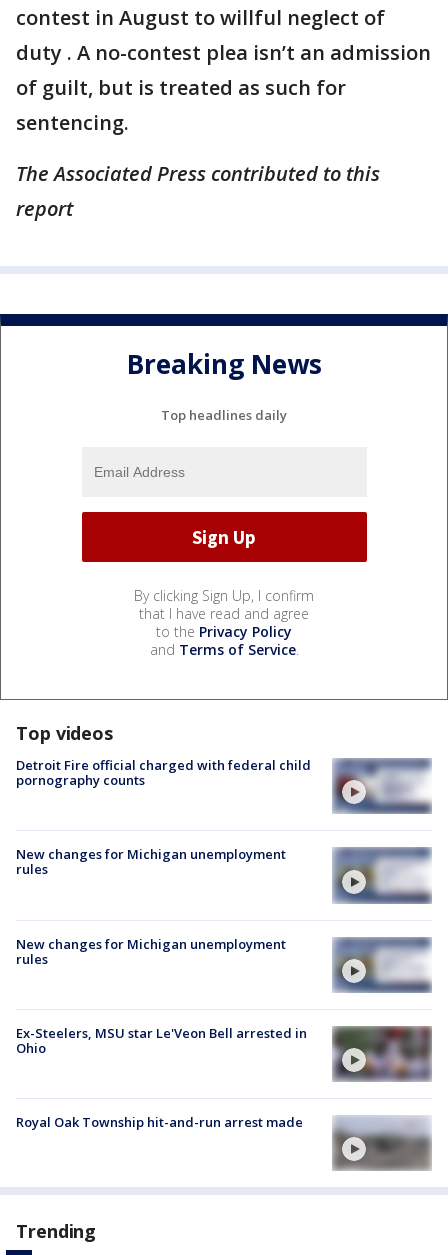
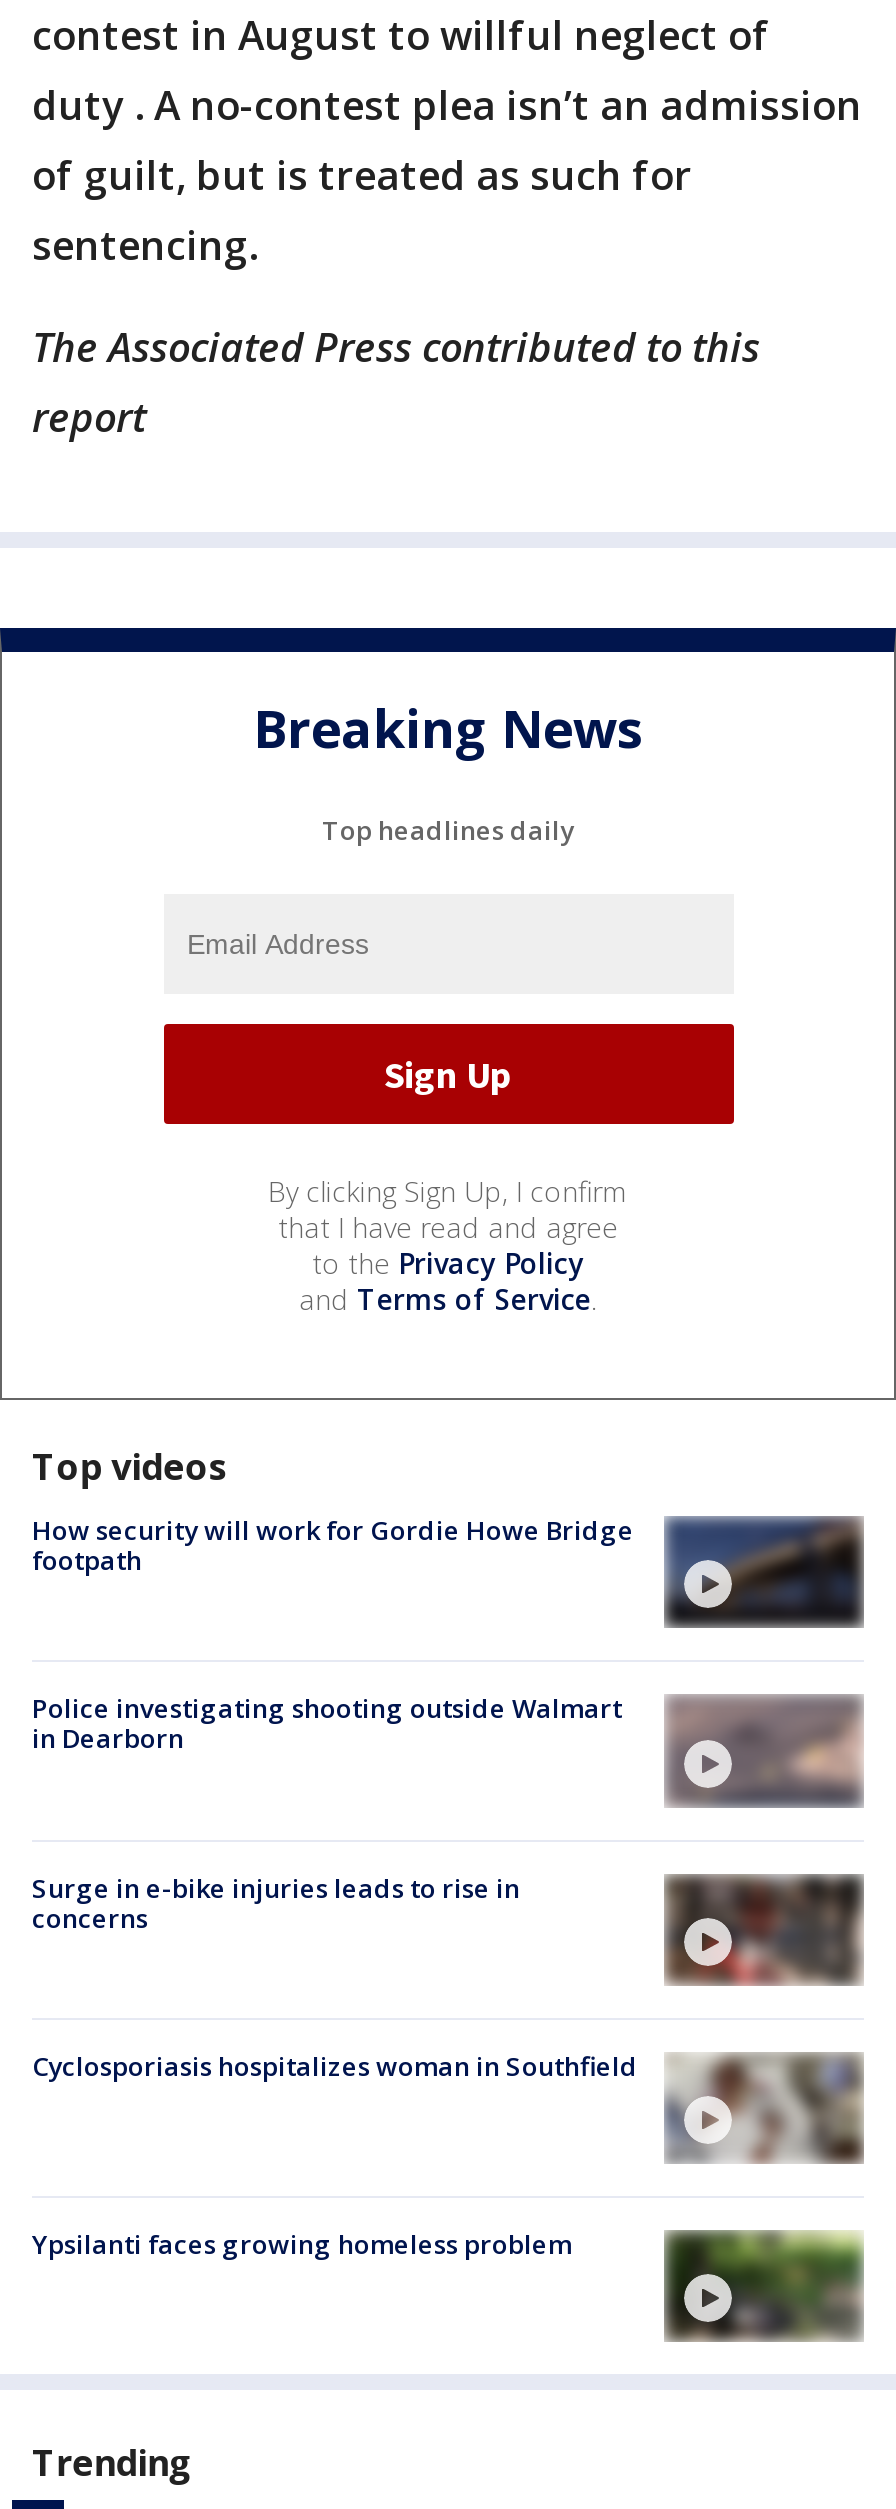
[16,756,432,814] [image] | Detroit Fire official charged with federal child | pornography counts -> [32,1512,866,1628] [image] | How security will work for Gordie Howe Bridge | footpath
[16,845,286,878] New changes for Michigan unemployment | rules -> [32,1691,622,1757] Police investigating shooting outside Walmart | in Dearborn
[334,850,431,903] [image] -> [668,1702,864,1804] [image]
[16,934,286,967] New changes for Michigan unemployment | rules -> [32,1869,520,1935] Surge in e-bike injuries leads to rise in | concerns
[332,937,431,993] [image] -> [664,1876,864,1986] [image]
[16,1024,432,1082] [image] | Ex-Steelers, MSU star Le'Veon Bell arrested in | Ohio -> [32,2048,862,2162] [image] | Cyclosporiasis hospitalizes woman in Southfield
[16,1113,303,1131] Royal Oak Township hit-and-run arrest made -> [32,2226,572,2262] Ypsilanti faces growing homeless problem
[333,1116,431,1169] [image] -> [664,2230,864,2340] [image]

